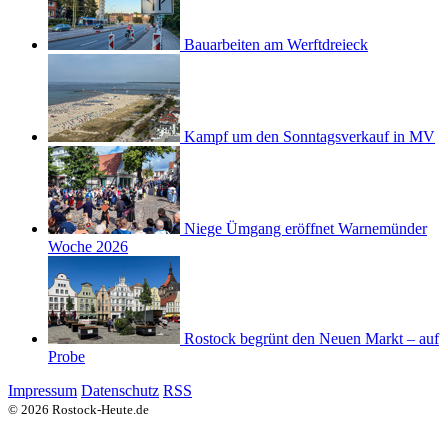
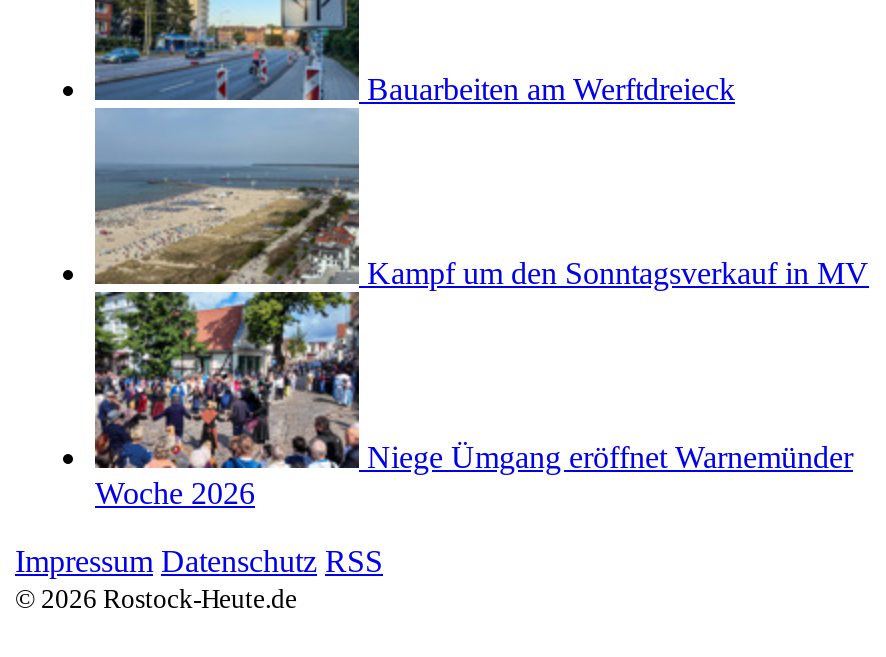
[47,255,439,365] [image] | Rostock begrünt den Neuen Markt – auf | Probe -> none

